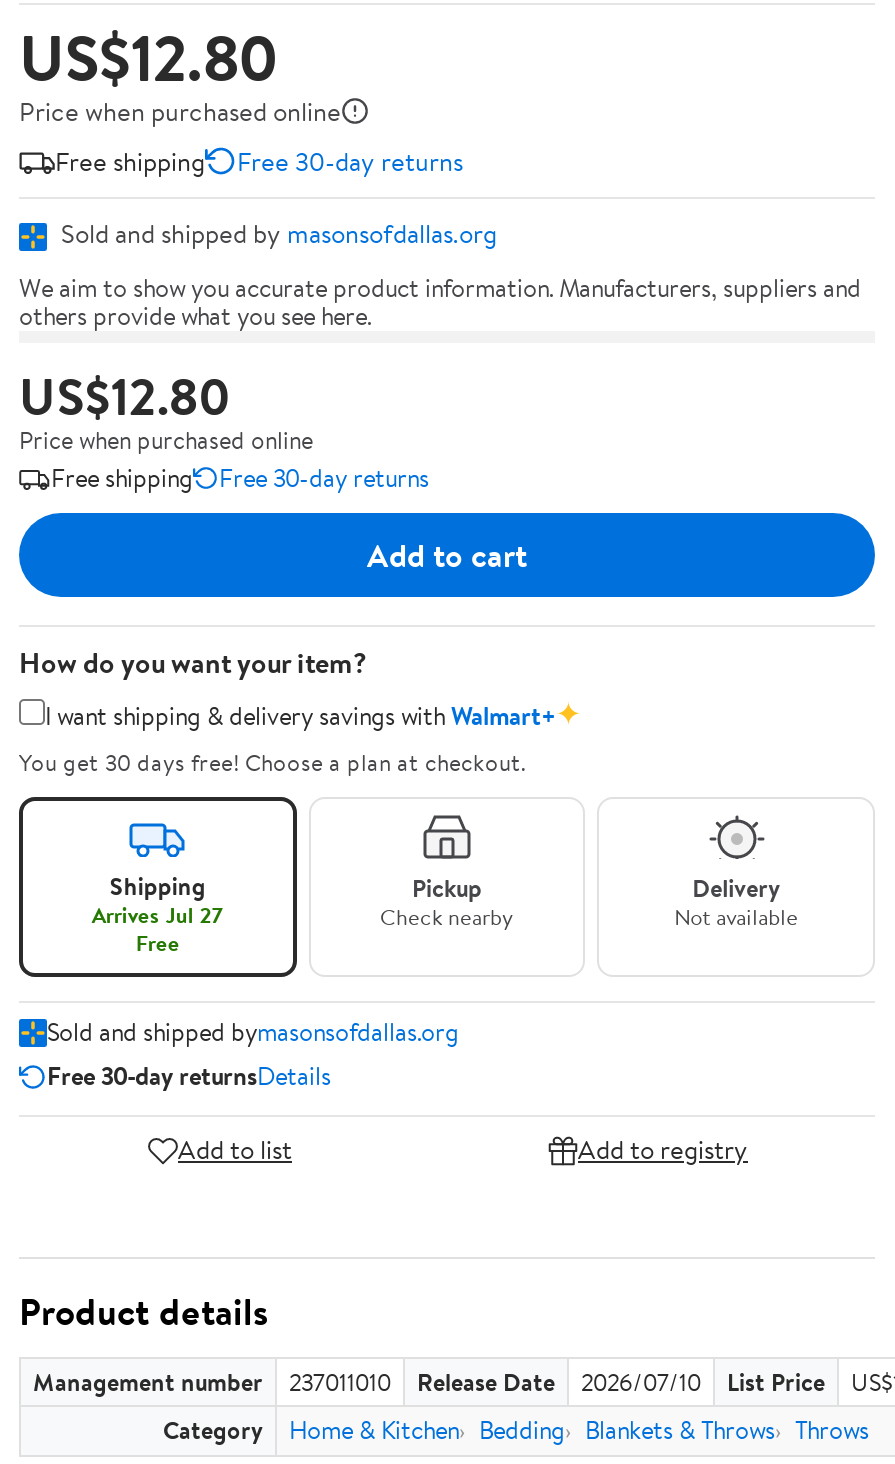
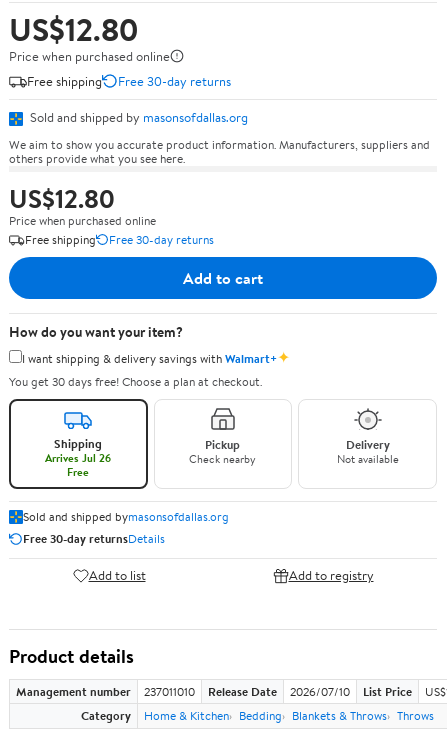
[92,899,224,931] Arrives Jul 27 -> [45,450,111,466] Arrives Jul 26

